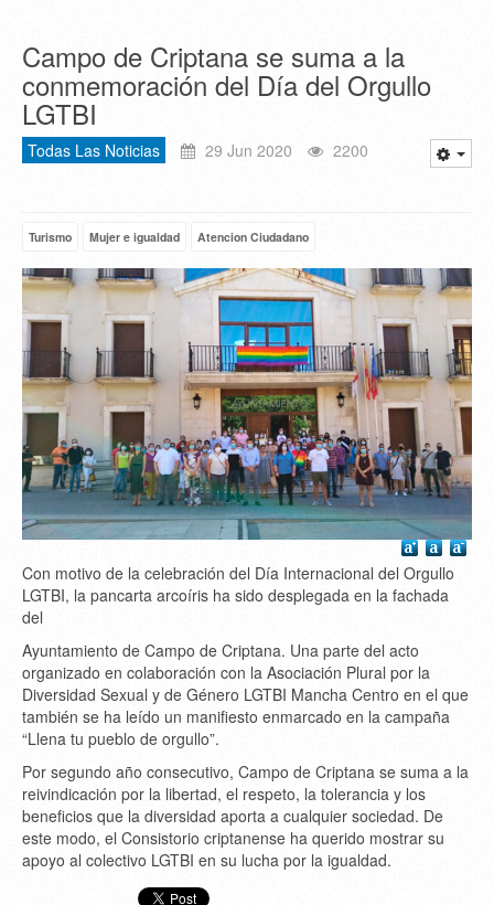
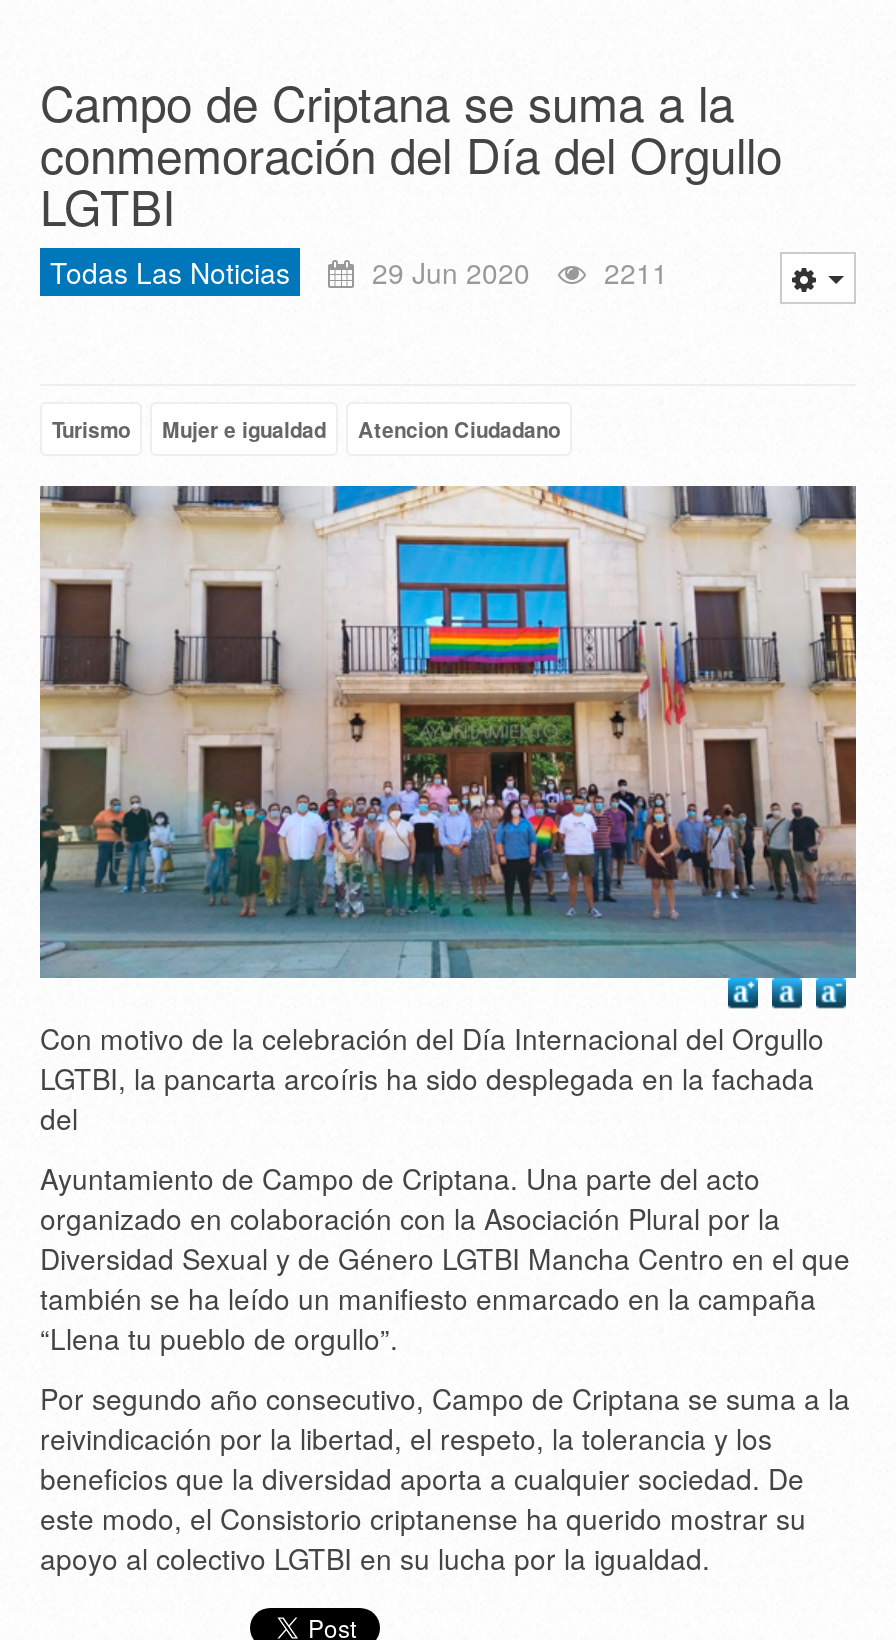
[28,139,368,161] Todas Las Noticias 29 Jun 2020 2200 -> [50,252,668,292] Todas Las Noticias 29 Jun 2020 2211

